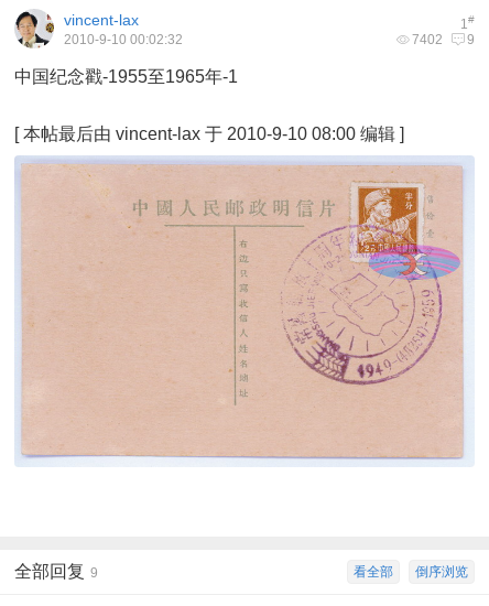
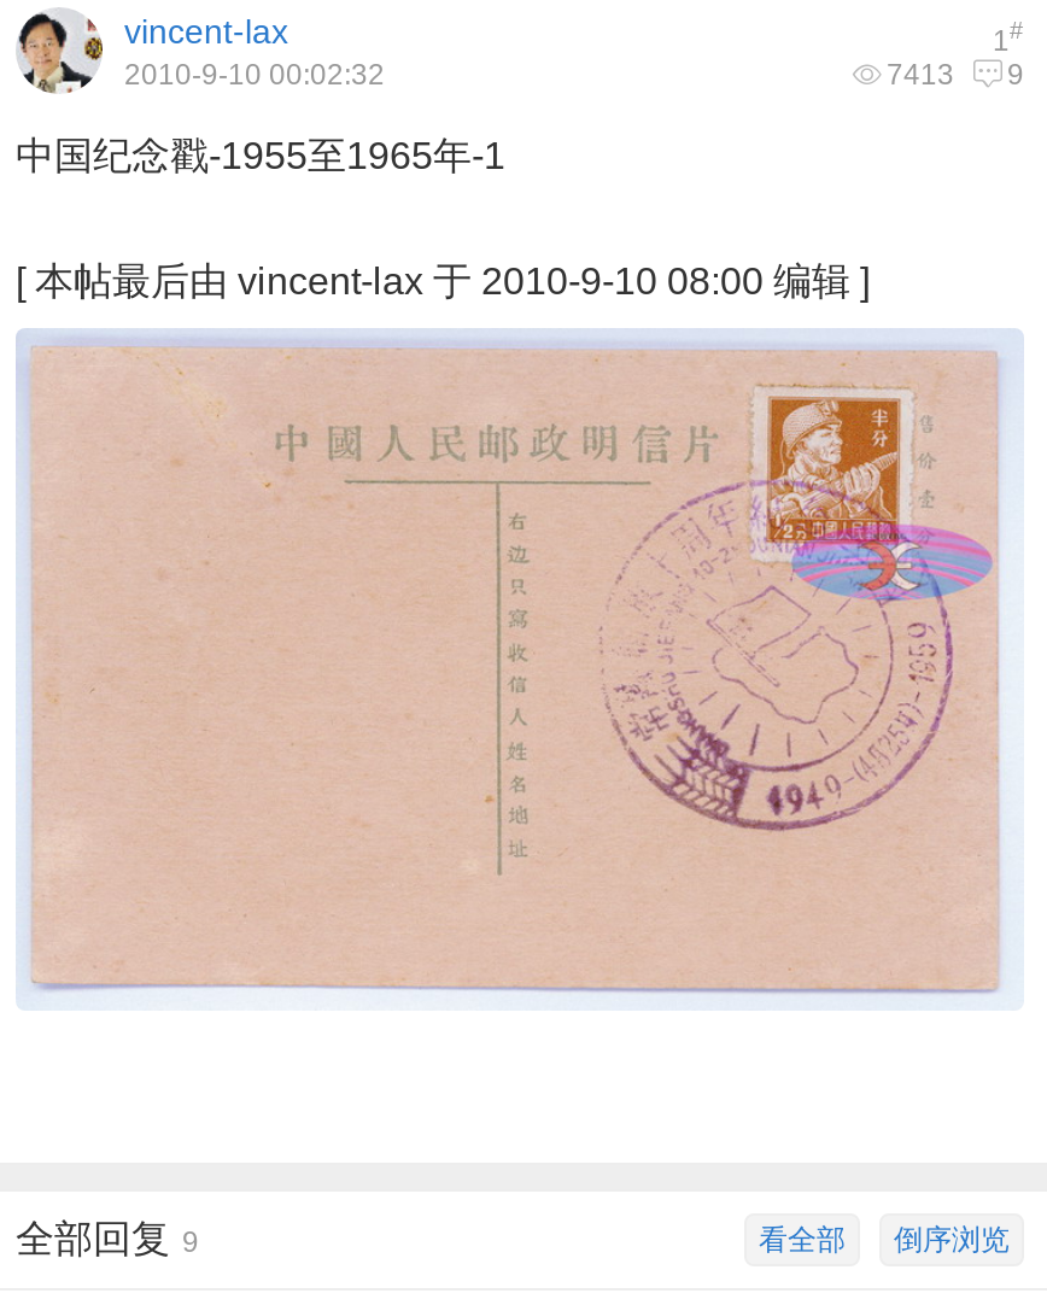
[412,32,475,47] 7402 9 -> [887,58,1024,92] 7413 9

